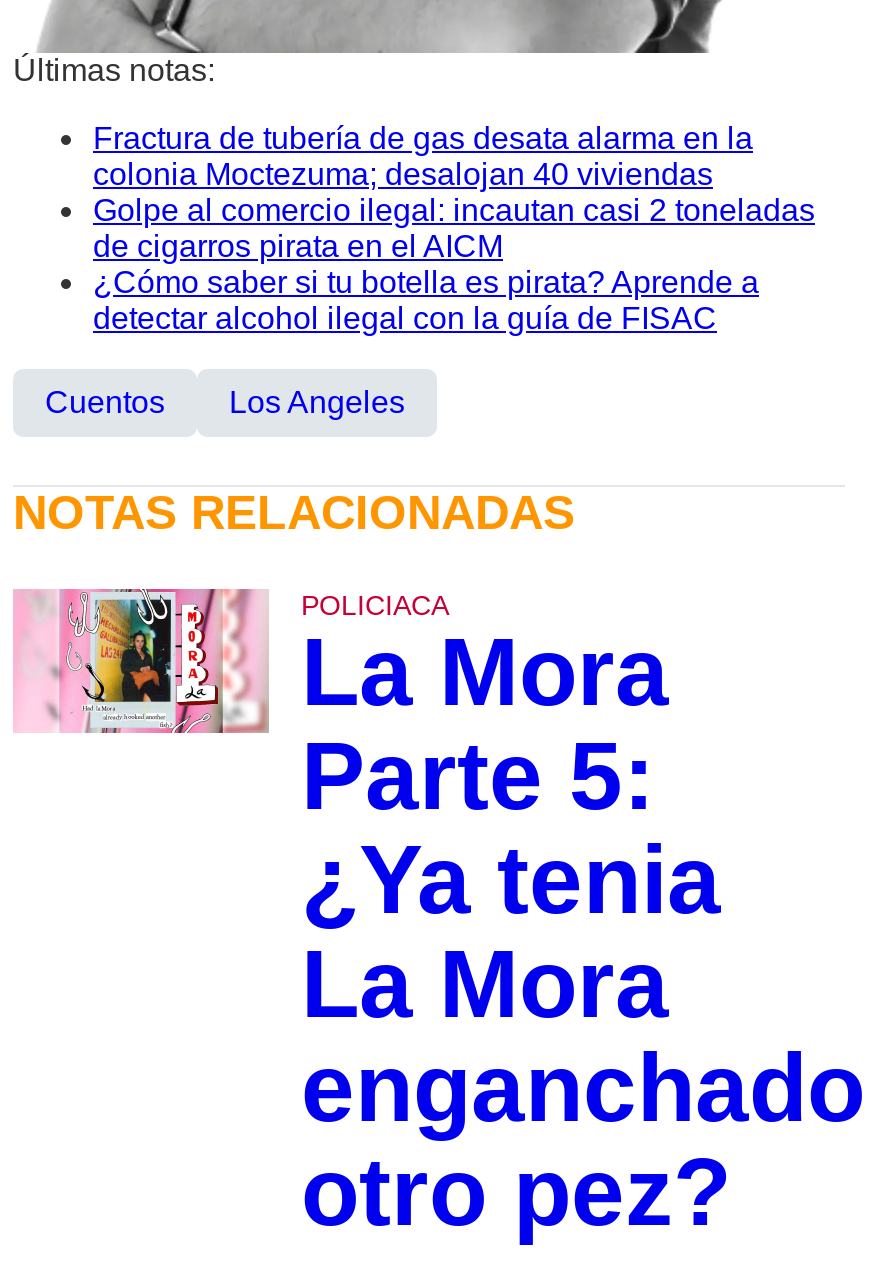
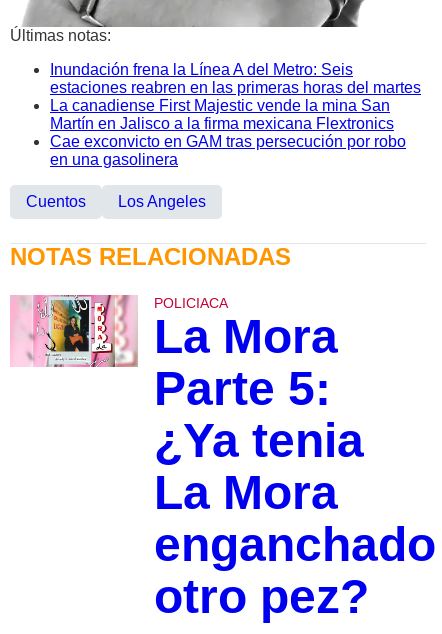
[93,122,815,336] Fractura de tubería de gas desata alarma en la | colonia Moctezuma; desalojan 40 viviendas | Golpe al comercio ilegal: incautan casi 2 toneladas | de cigarros pirata en el AICM | ¿Cómo saber si tu botella es pirata? Aprende a | detectar alcohol ilegal con la guía de FISAC -> [50,61,421,168] Inundación frena la Línea A del Metro: Seis | estaciones reabren en las primeras horas del martes | La canadiense First Majestic vende la mina San | Martín en Jalisco a la firma mexicana Flextronics | Cae exconvicto en GAM tras persecución por robo | en una gasolinera

